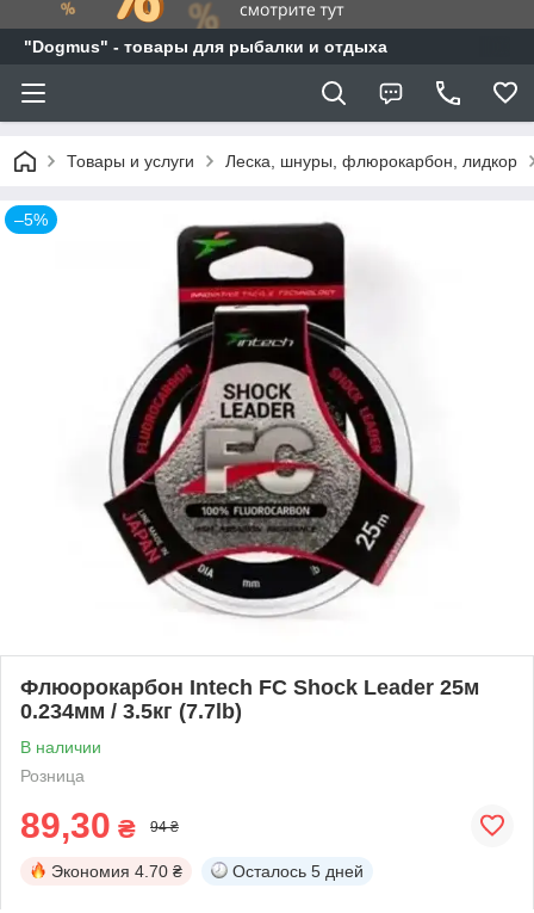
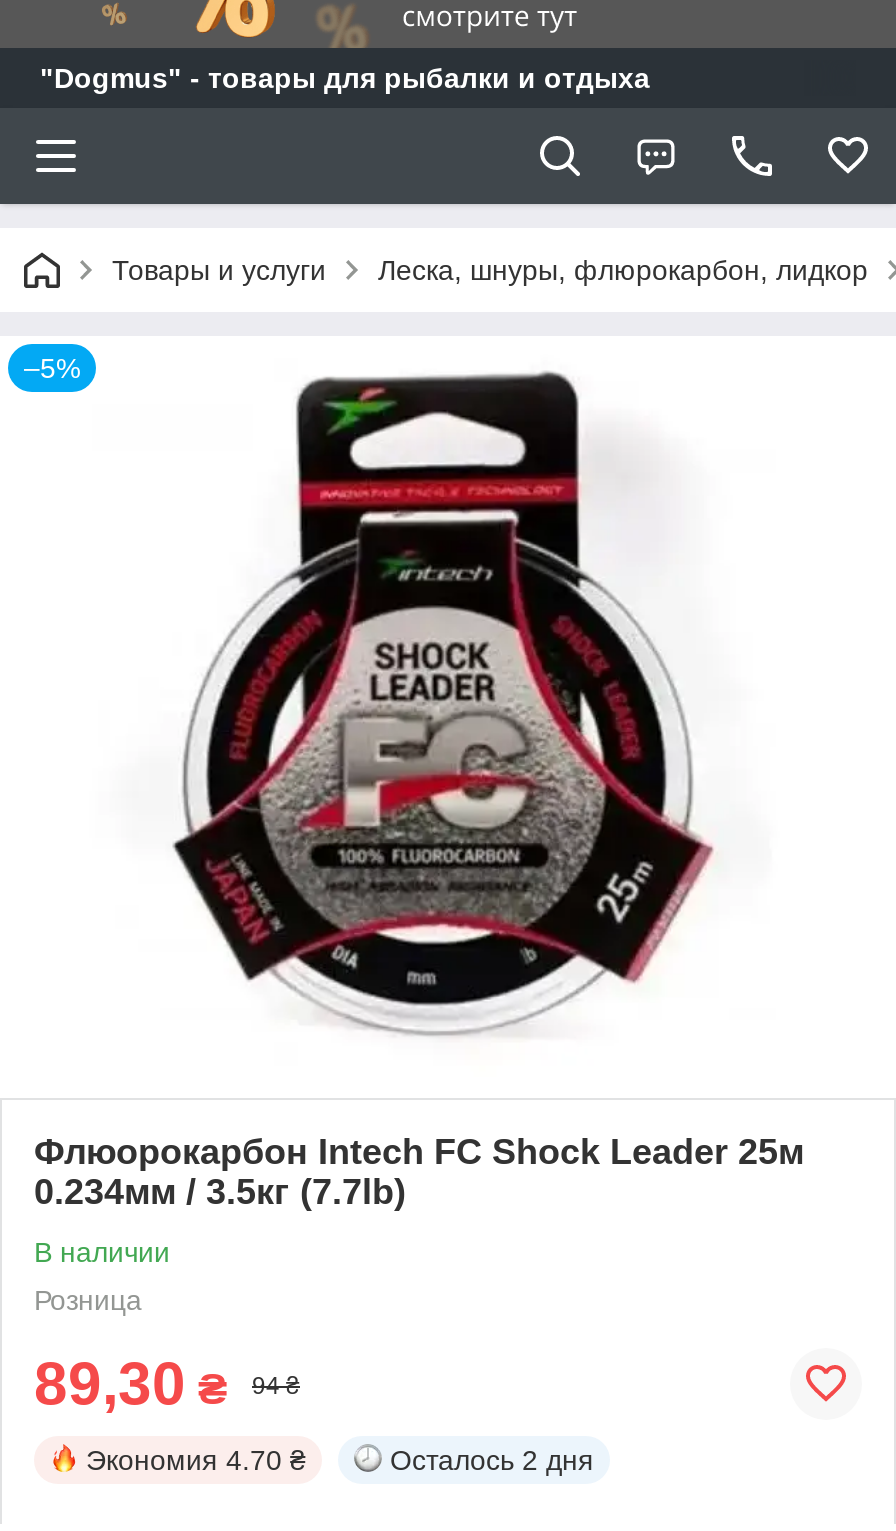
[232,861,364,881] Осталось 5 дней -> [390,1444,594,1476] Осталось 2 дня

